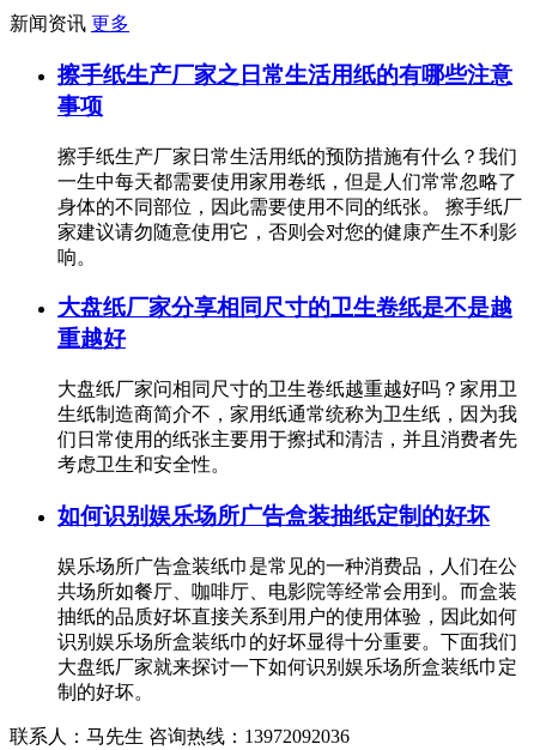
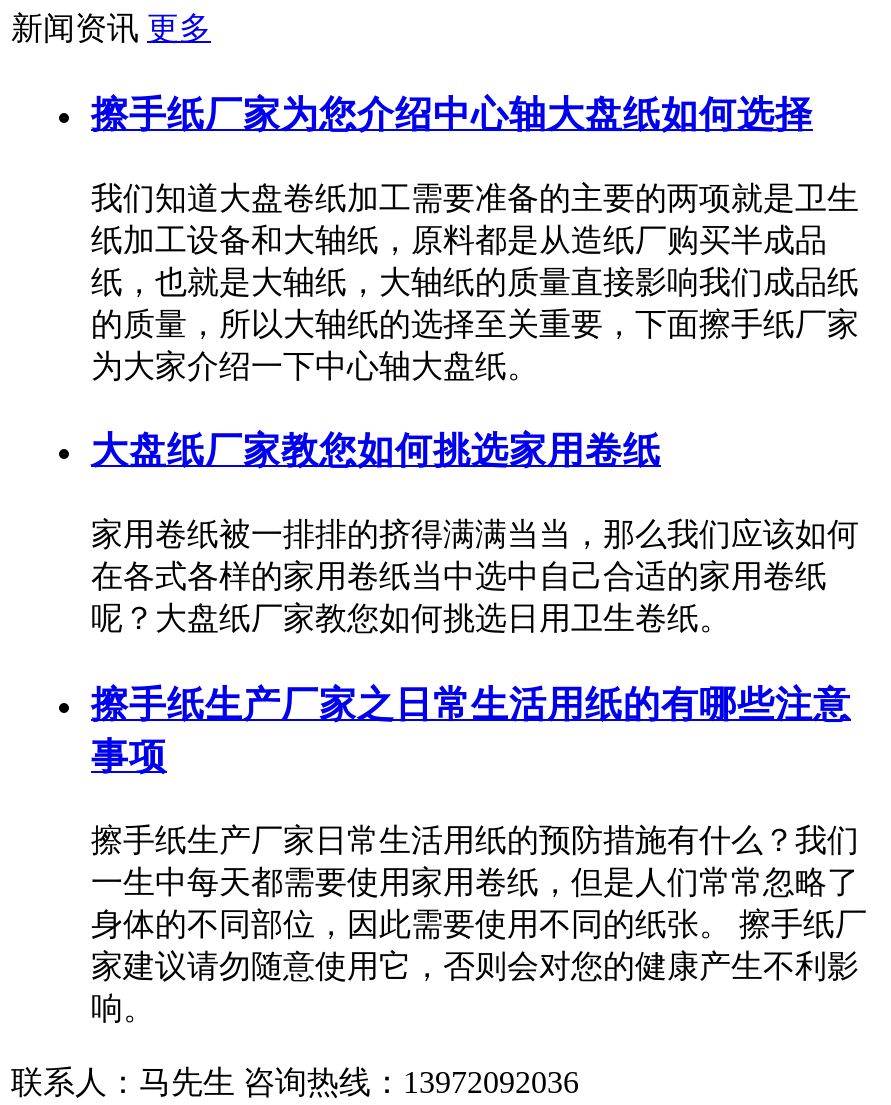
none -> [91,93,859,635] 擦手纸厂家为您介绍中心轴大盘纸如何选择 | 我们知道大盘卷纸加工需要准备的主要的两项就是卫生 | 纸加工设备和大轴纸，原料都是从造纸厂购买半成品 | 纸，也就是大轴纸，大轴纸的质量直接影响我们成品纸 | 的质量，所以大轴纸的选择至关重要，下面擦手纸厂家 | 为大家介绍一下中心轴大盘纸。 | 大盘纸厂家教您如何挑选家用卷纸 | 家用卷纸被一排排的挤得满满当当，那么我们应该如何 | 在各式各样的家用卷纸当中选中自己合适的家用卷纸 | 呢？大盘纸厂家教您如何挑选日用卫生卷纸。
moved [57,62,522,267] -> [91,683,867,1024]: 擦手纸生产厂家之日常生活用纸的有哪些注意 | 事项 | 擦手纸生产厂家日常生活用纸的预防措施有什么？我们 | 一生中每天都需要使用家用卷纸，但是人们常常忽略了 | 身体的不同部位，因此需要使用不同的纸张。 擦手纸厂 | 家建议请勿随意使用它，否则会对您的健康产生不利影 | 响。
[57,295,517,702] 大盘纸厂家分享相同尺寸的卫生卷纸是不是越 | 重越好 | 大盘纸厂家问相同尺寸的卫生卷纸越重越好吗？家用卫 | 生纸制造商简介不，家用纸通常统称为卫生纸，因为我 | 们日常使用的纸张主要用于擦拭和清洁，并且消费者先 | 考虑卫生和安全性。 | 如何识别娱乐场所广告盒装抽纸定制的好坏 | 娱乐场所广告盒装纸巾是常见的一种消费品，人们在公 | 共场所如餐厅、咖啡厅、电影院等经常会用到。而盒装 | 抽纸的品质好坏直接关系到用户的使用体验，因此如何 | 识别娱乐场所盒装纸巾的好坏显得十分重要。下面我们 | 大盘纸厂家就来探讨一下如何识别娱乐场所盒装纸巾定 | 制的好坏。 -> none

